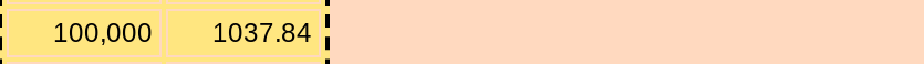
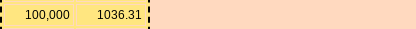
[53,17,312,48] 100,000 1037.84 -> [25,8,142,22] 100,000 1036.31

